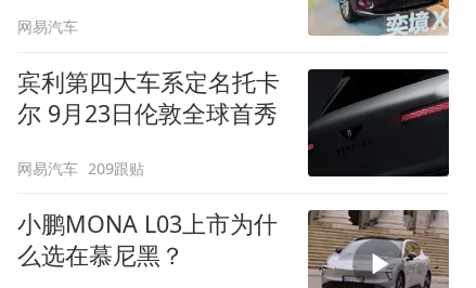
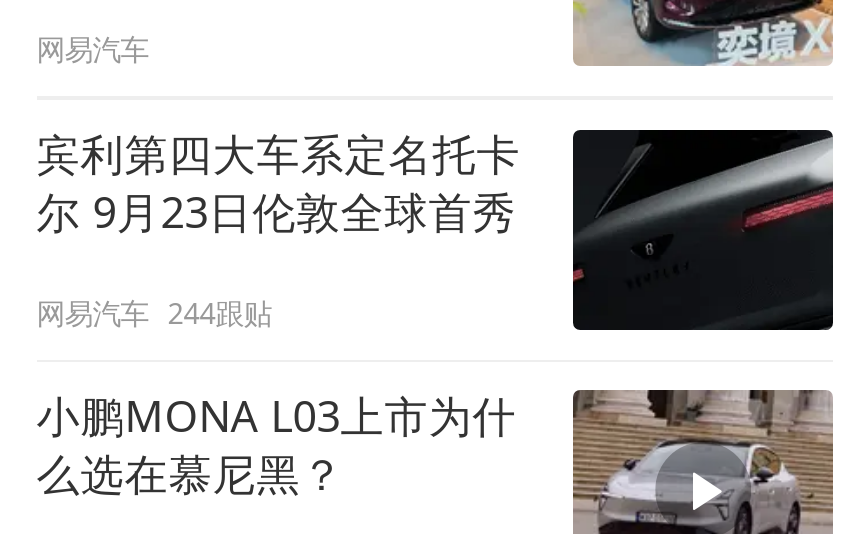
[17,158,145,178] 网易汽车 209跟贴 -> [36,293,272,331] 网易汽车 244跟贴

